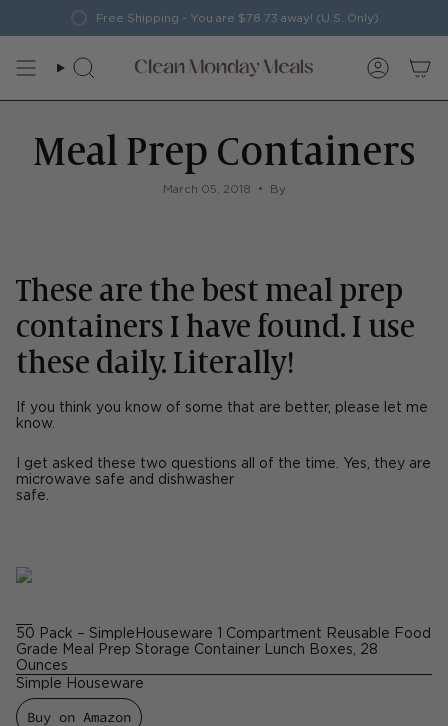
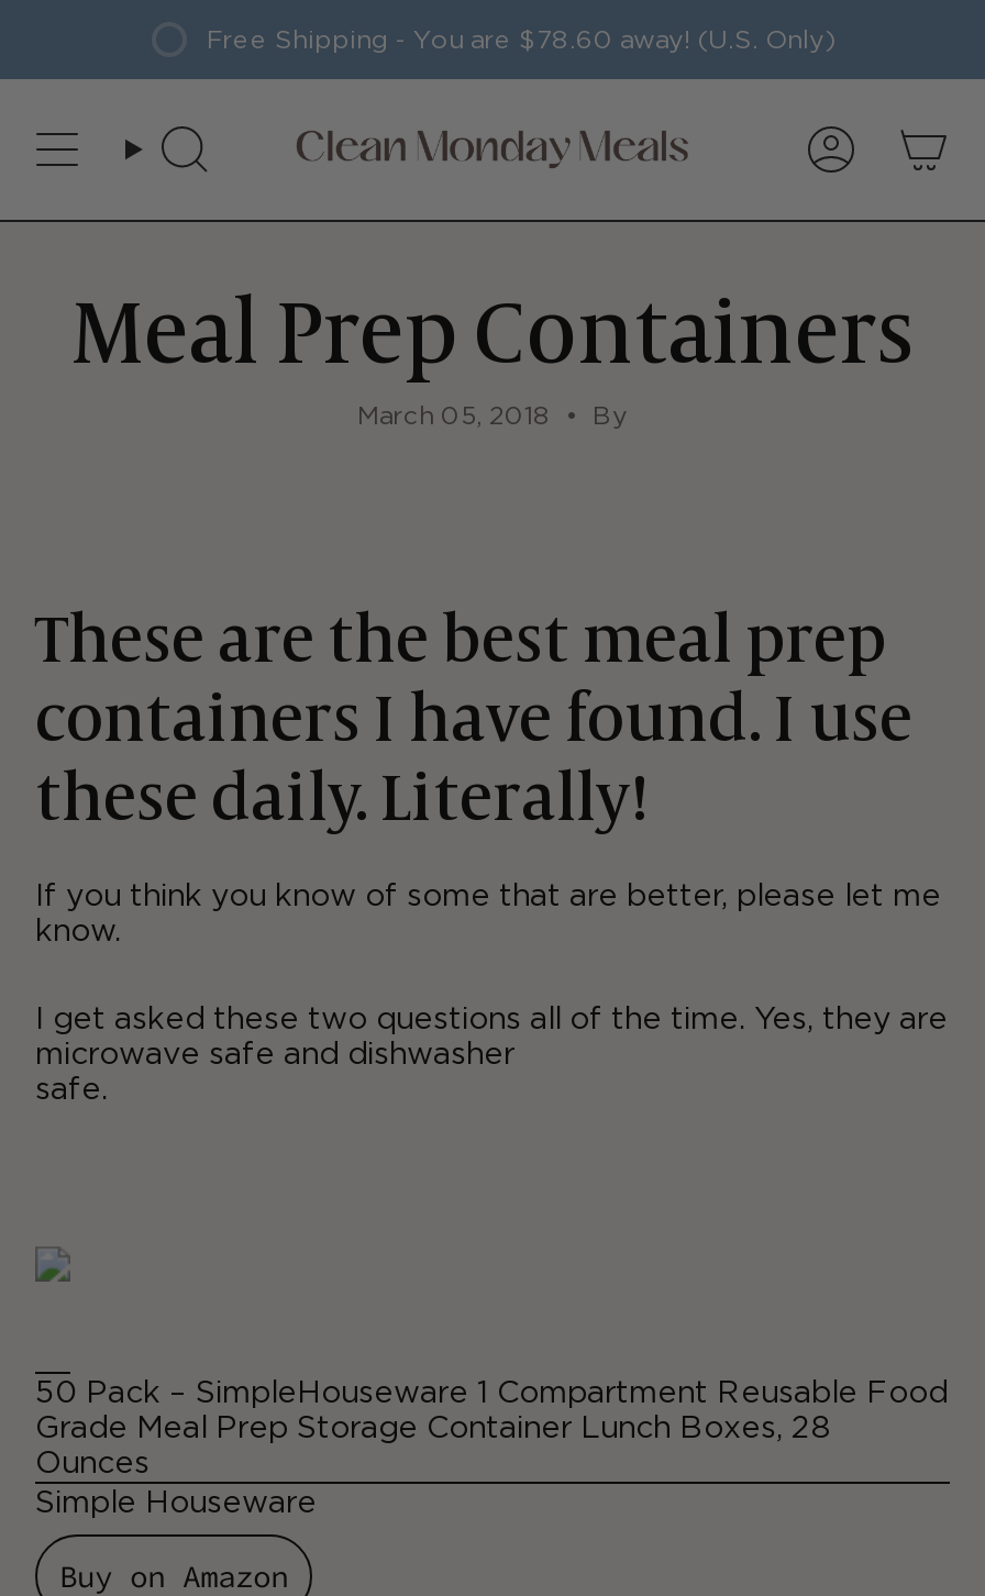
[95,10,378,24] Free Shipping - You are $78.73 away! (U.S. Only) -> [207,23,835,54] Free Shipping - You are $78.60 away! (U.S. Only)

